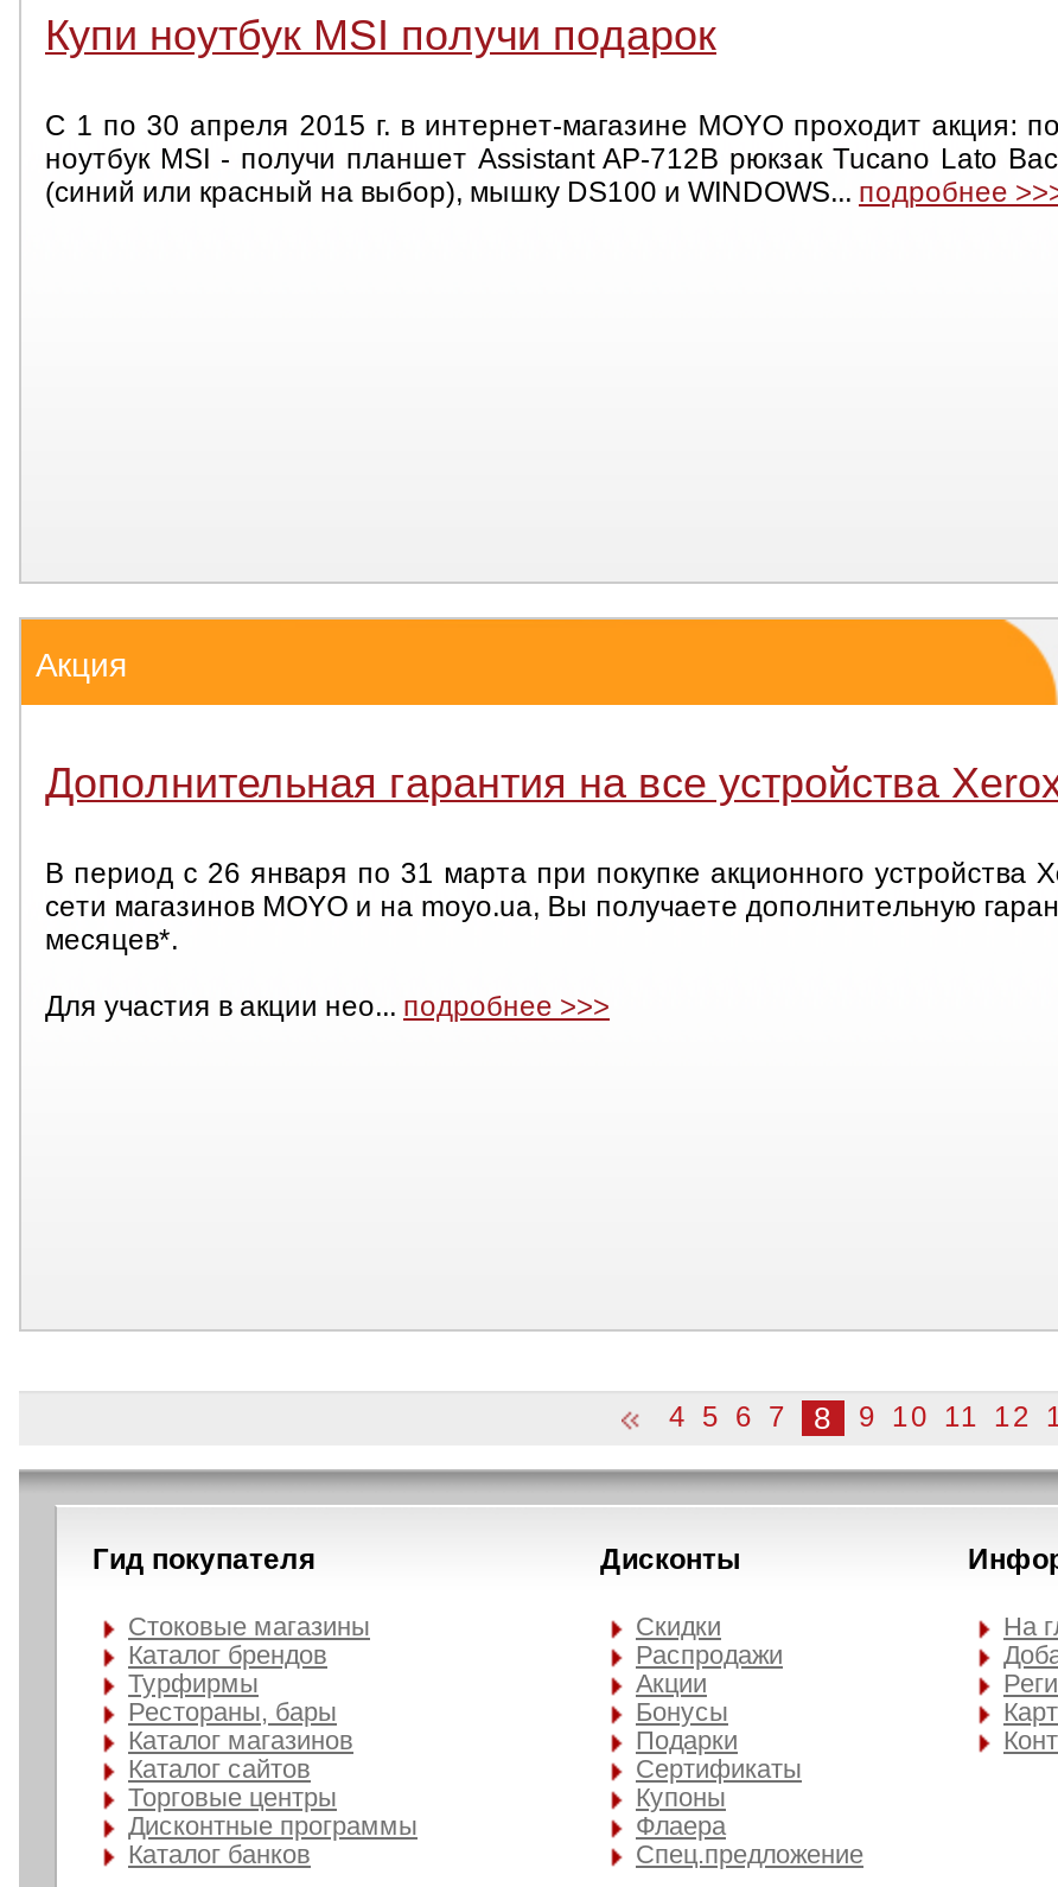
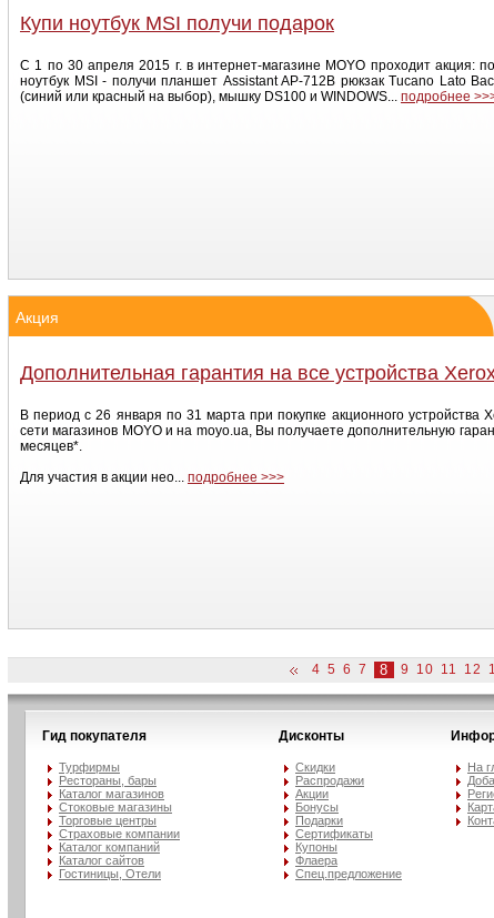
moved [128,1612,370,1640] -> [59,800,172,814]: Стоковые магазины
[128,1640,327,1669] Каталог брендов -> none
moved [128,1669,353,1754] -> [59,760,164,800]: Турфирмы | Рестораны, бары | Каталог магазинов
moved [128,1754,311,1783] -> [59,854,144,867]: Каталог сайтов
moved [128,1783,337,1811] -> [59,814,157,827]: Торговые центры
[128,1811,418,1868] Дисконтные программы | Каталог банков -> [59,827,180,880] Страховые компании | Каталог компаний | Гостиницы, Отели

